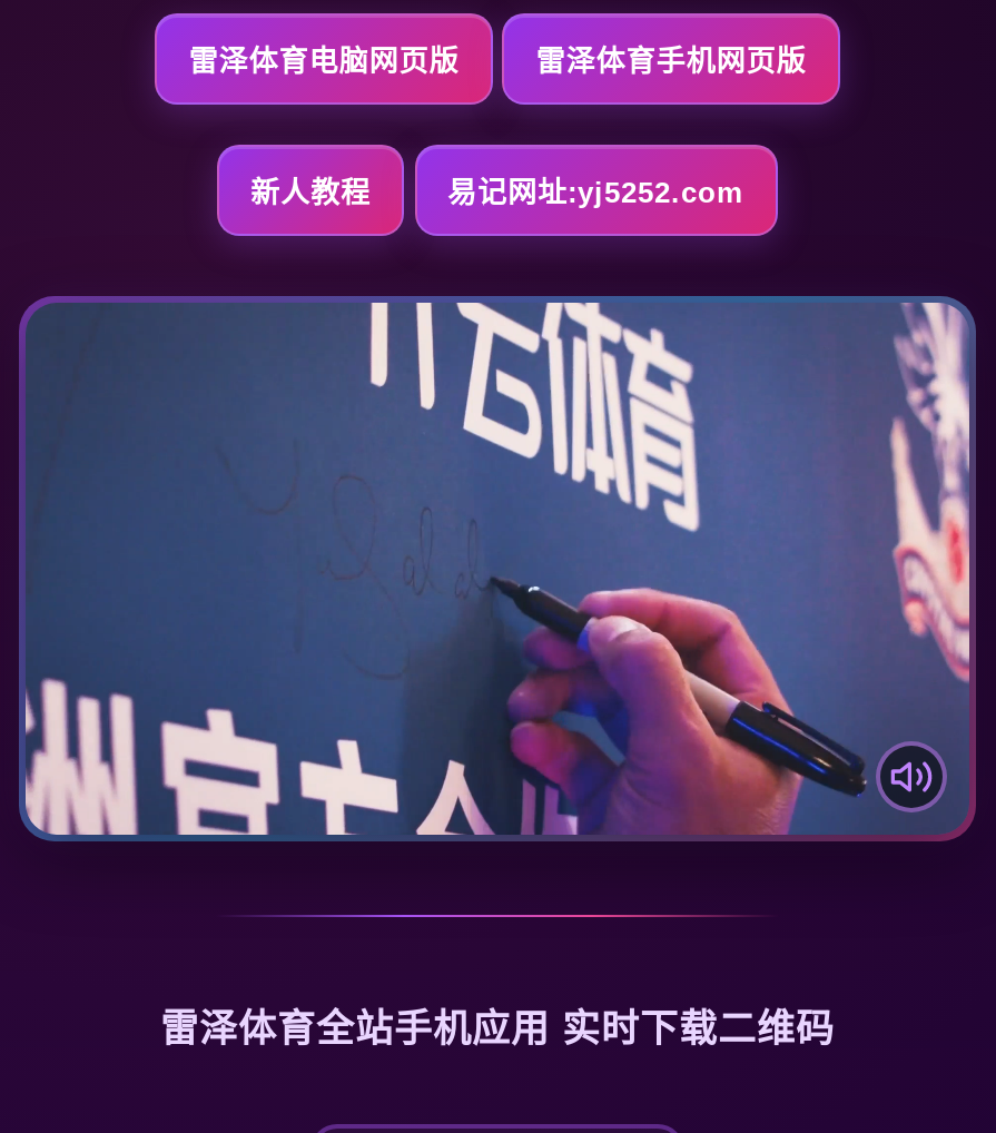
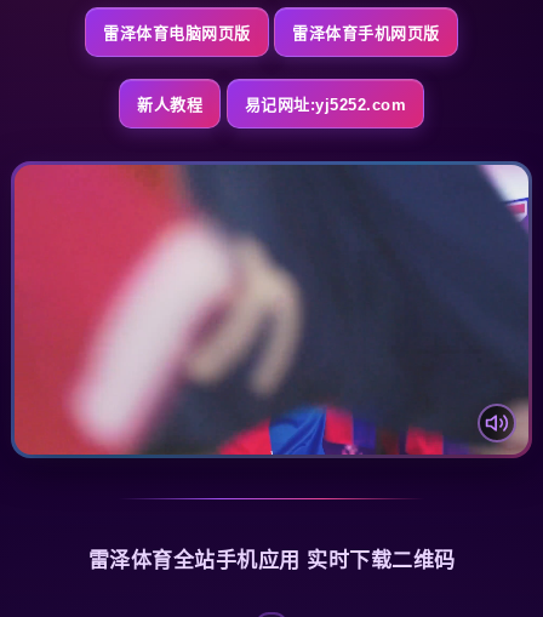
[23,301,972,837] [image] -> [13,164,530,456] [image]

